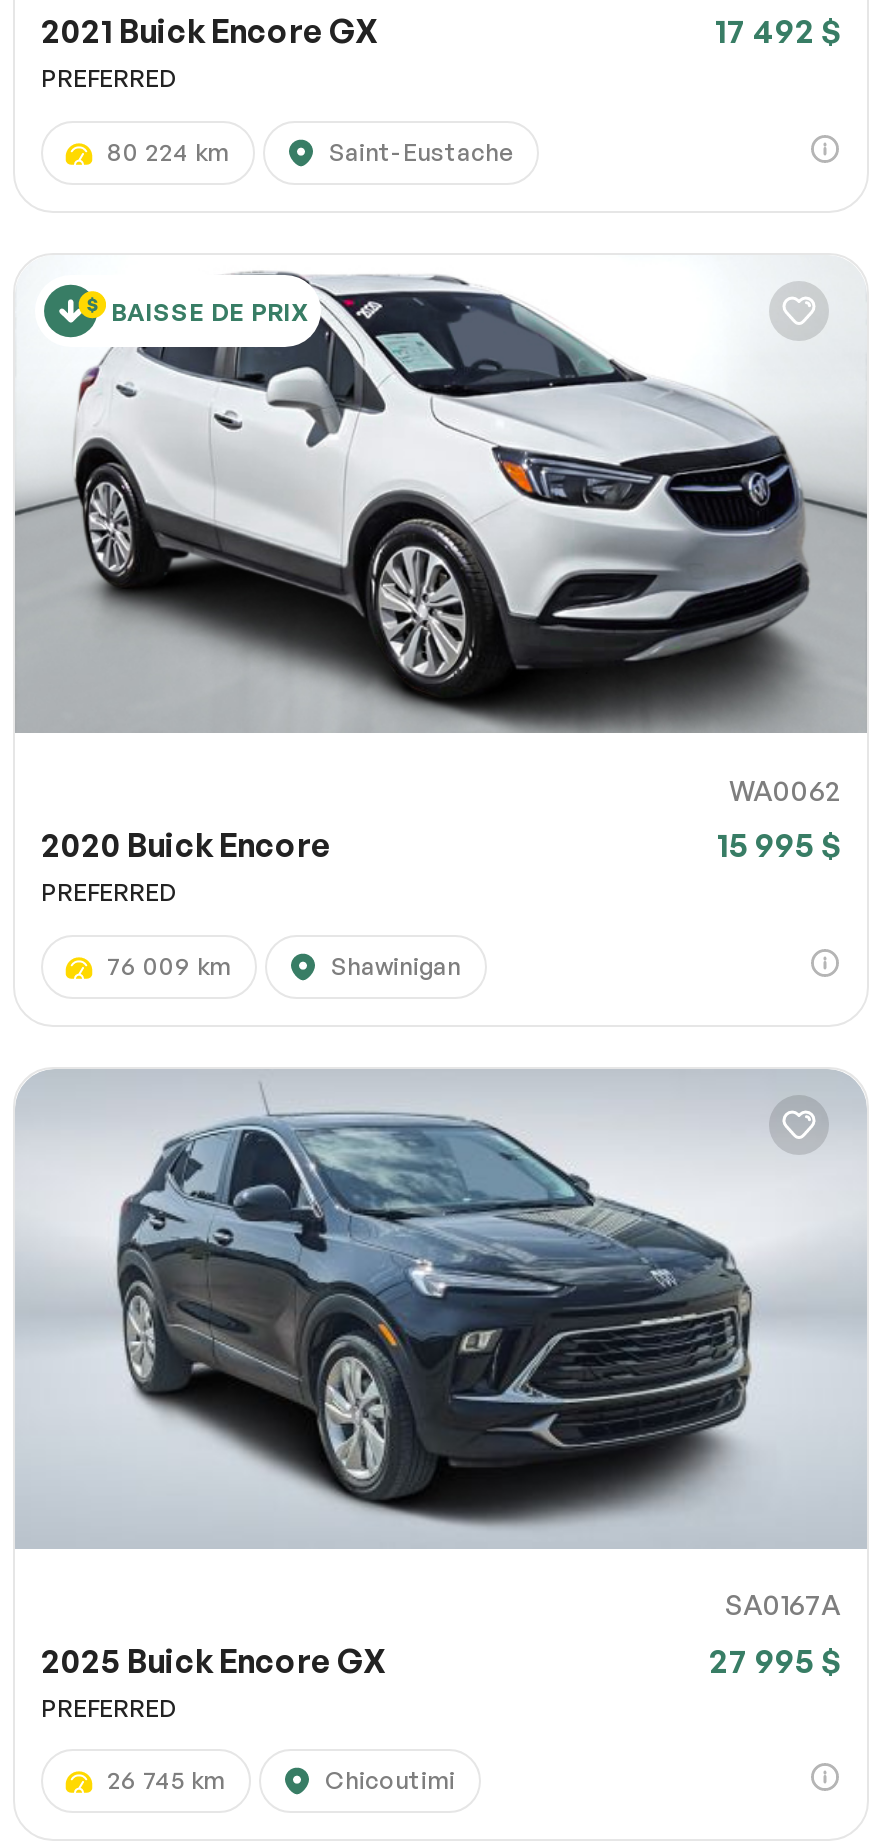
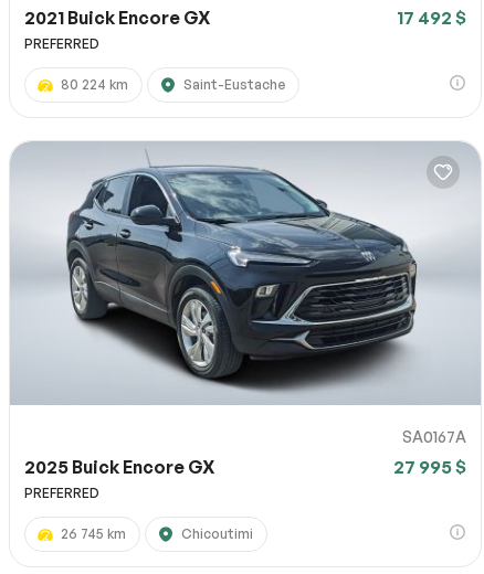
[15,271,867,733] [image] | BAISSE DE PRIX -> none
[41,773,841,981] WA0062 | 2020 Buick Encore | 15 995 $ | PREFERRED | 76 009 km | Shawinigan -> none

